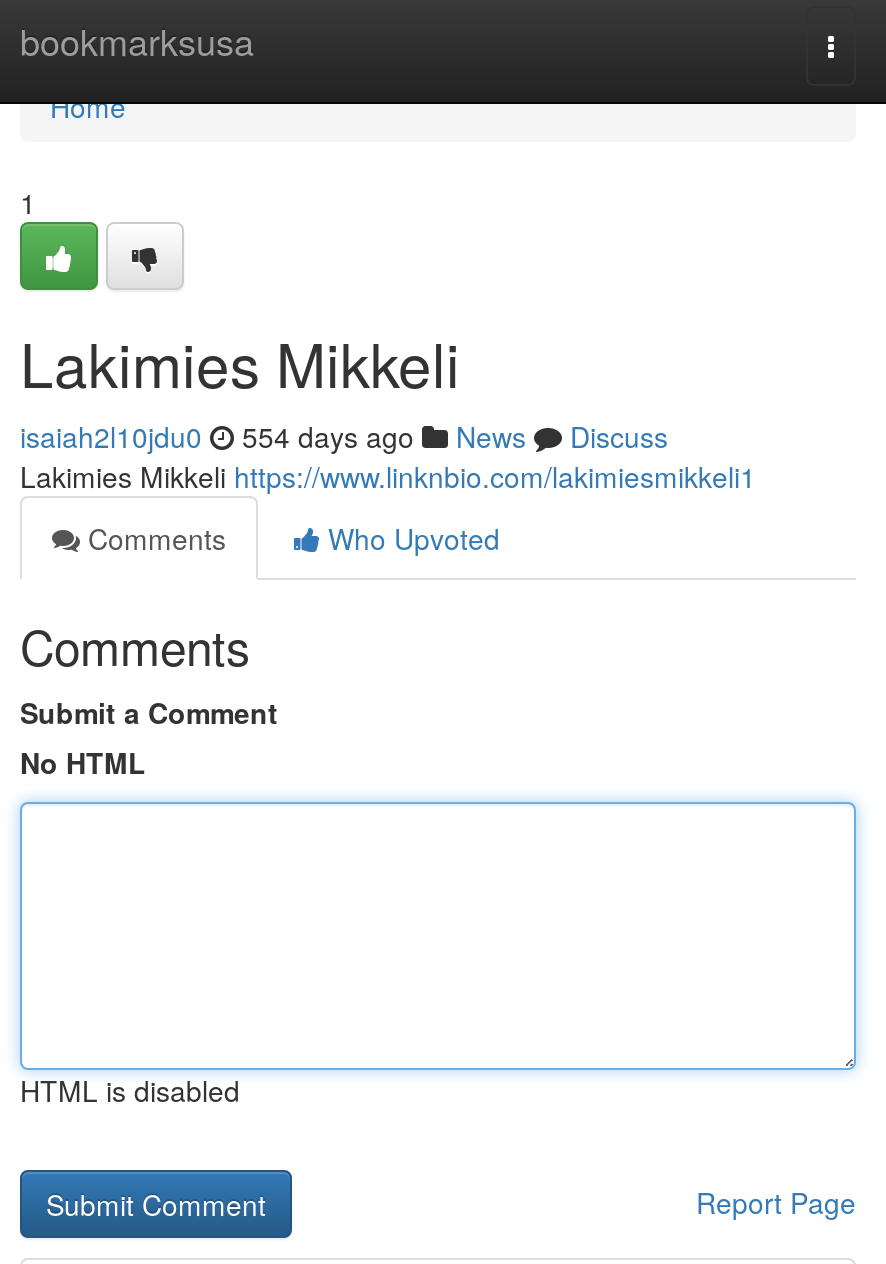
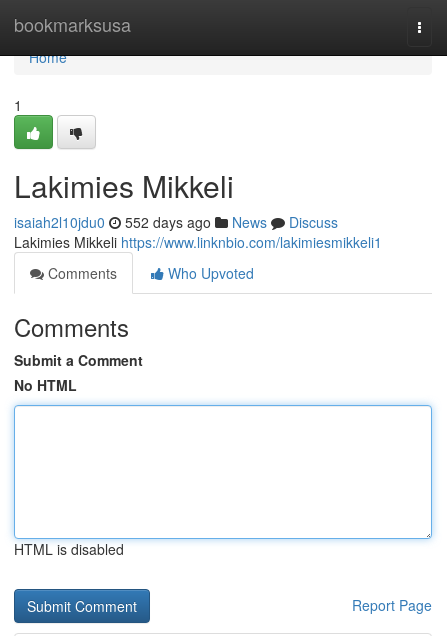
[20,416,668,456] isaiah2l10jdu0 554 days ago News Discuss -> [14,212,338,232] isaiah2l10jdu0 552 days ago News Discuss

